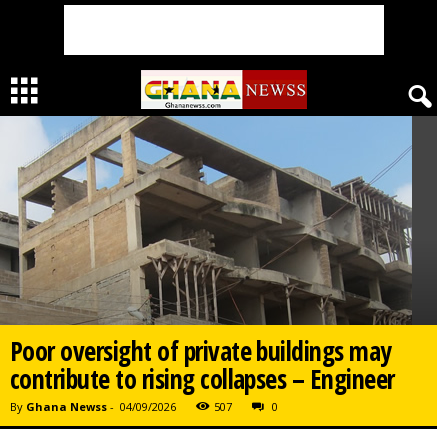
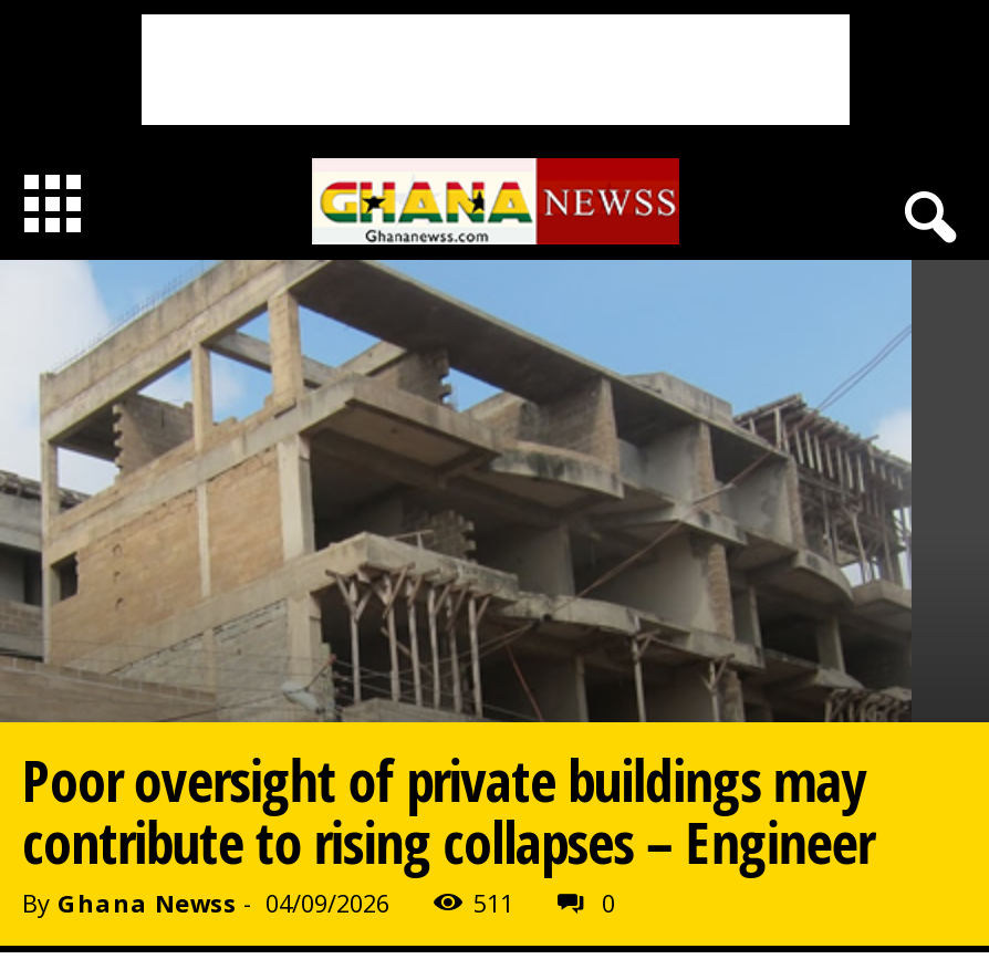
[214,399,232,414] 507 -> [473,886,513,919] 511

